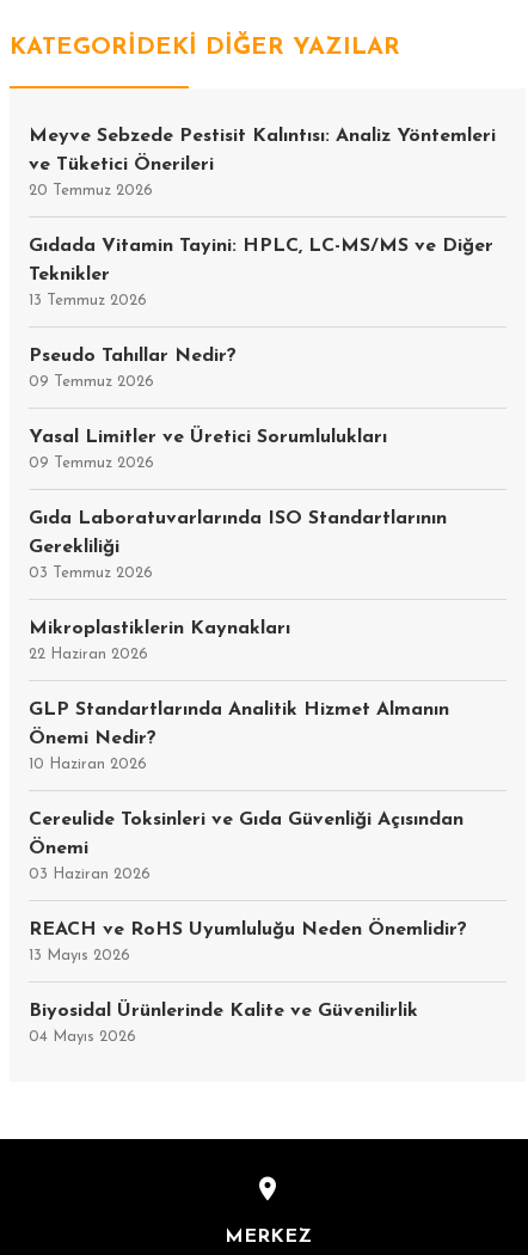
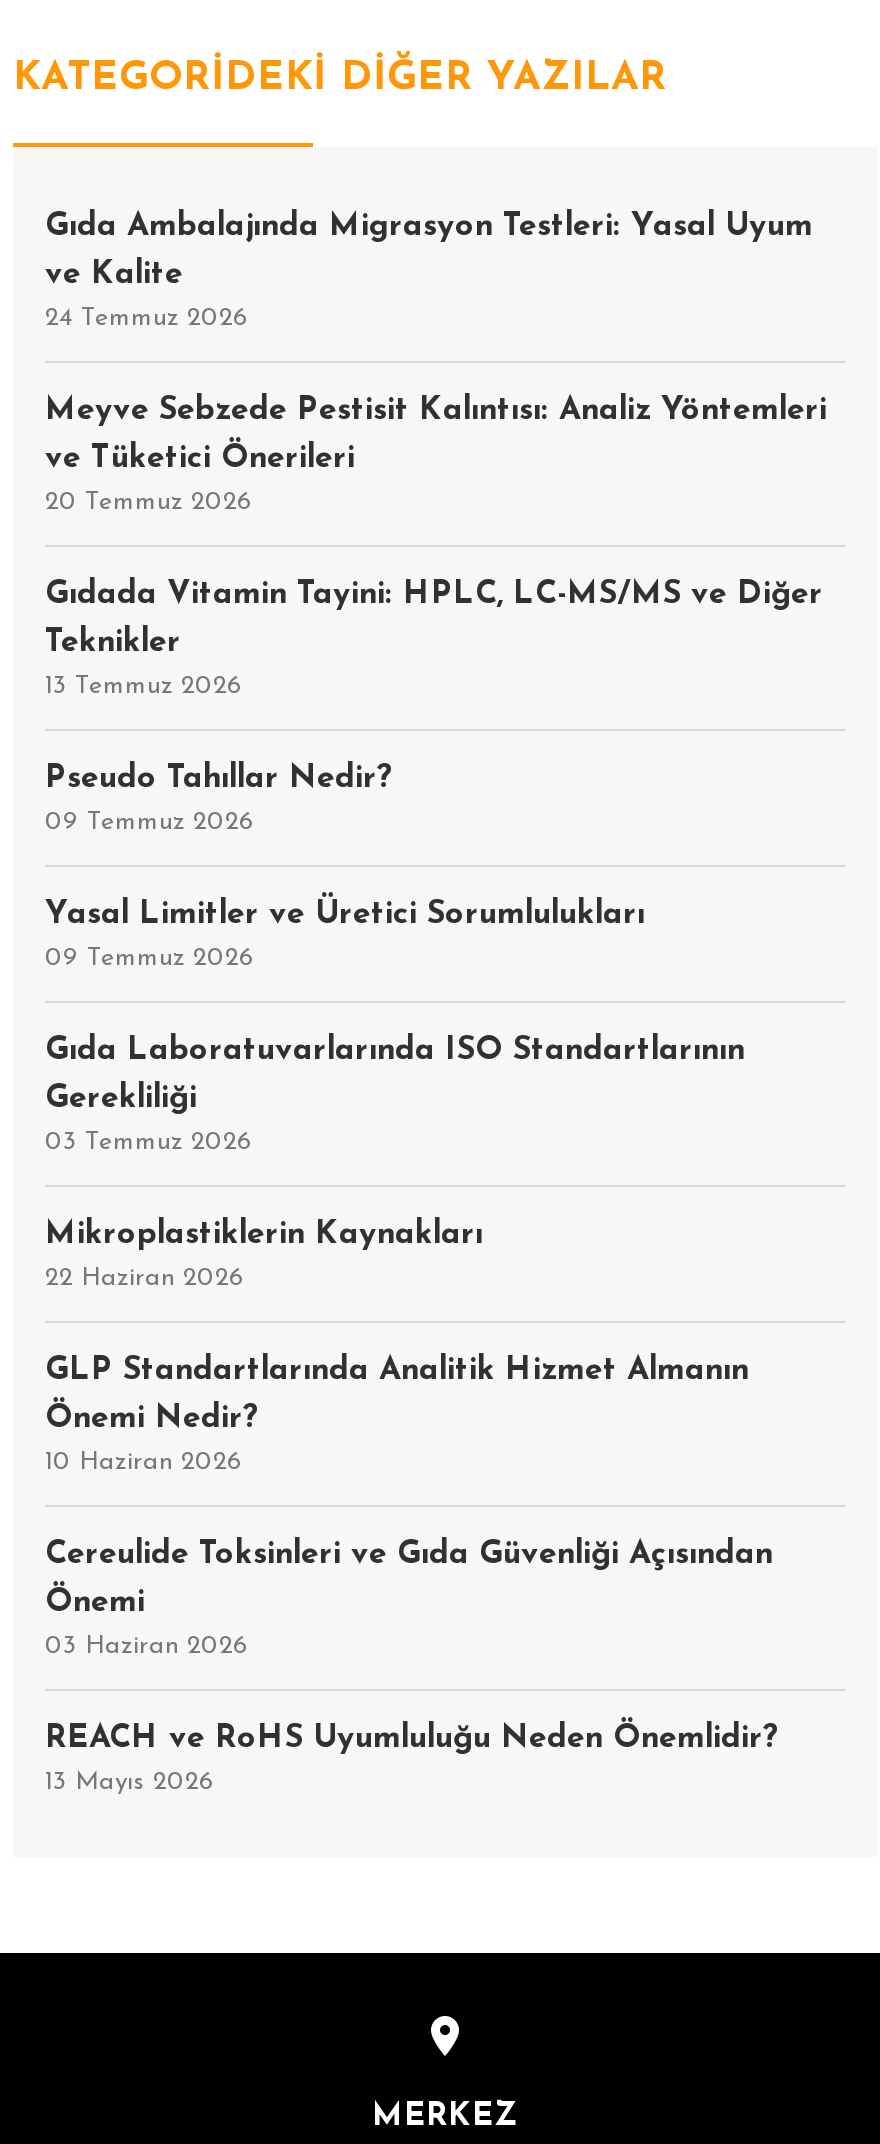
none -> [45,212,813,332] Gıda Ambalajında Migrasyon Testleri: Yasal Uyum | ve Kalite | 24 Temmuz 2026
moved [29,127,496,964] -> [45,396,827,1796]: Meyve Sebzede Pestisit Kalıntısı: Analiz Yöntemleri | ve Tüketici Önerileri | 20 Temmuz 2026 | ... | REACH ve RoHS Uyumluluğu Neden Önemlidir? | 13 Mayıs 2026
[29,1002,418,1045] Biyosidal Ürünlerinde Kalite ve Güvenilirlik | 04 Mayıs 2026 -> none

